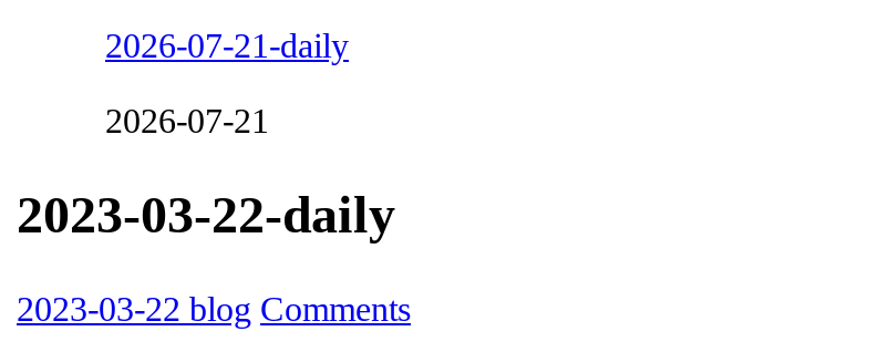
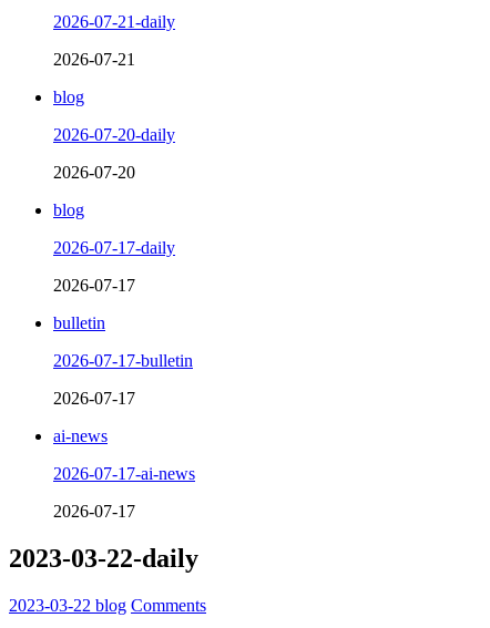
none -> [53,88,195,521] blog | 2026-07-20-daily | 2026-07-20 | blog | 2026-07-17-daily | 2026-07-17 | bulletin | 2026-07-17-bulletin | 2026-07-17 | ai-news | 2026-07-17-ai-news | 2026-07-17

